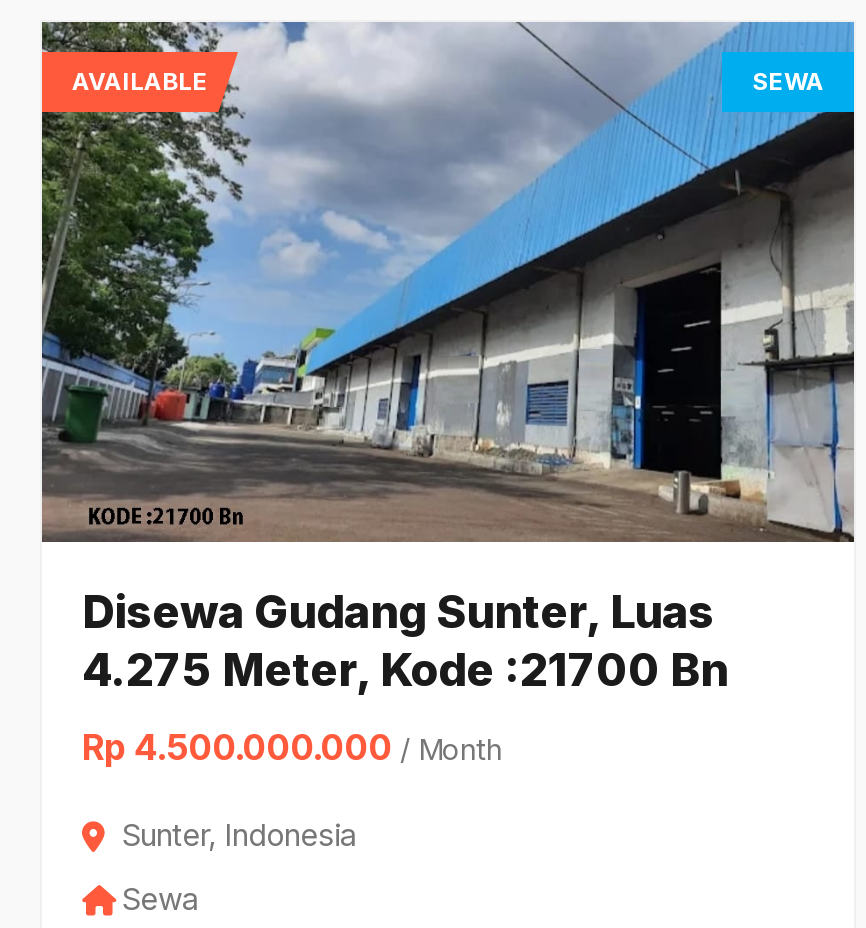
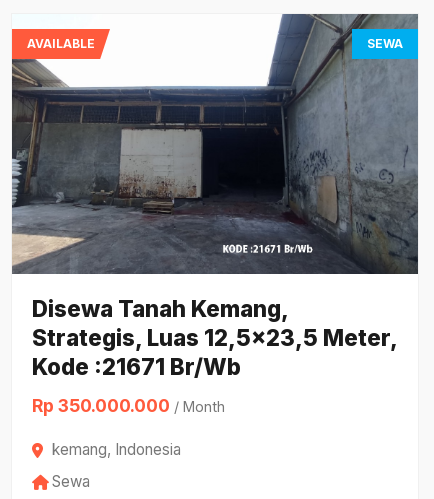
[40,20,854,696] [image] | Disewa Gudang Sunter, Luas | 4.275 Meter, Kode :21700 Bn -> [12,13,419,380] [image] | Disewa Tanah Kemang, | Strategis, Luas 12,5x23,5 Meter, | Kode :21671 Br/Wb
[82,726,502,768] Rp 4.500.000.000 / Month -> [32,395,225,416] Rp 350.000.000 / Month
[122,816,356,854] Sunter, Indonesia -> [52,440,181,459] kemang, Indonesia

